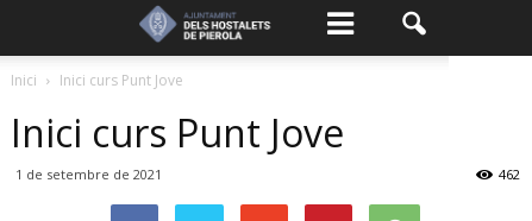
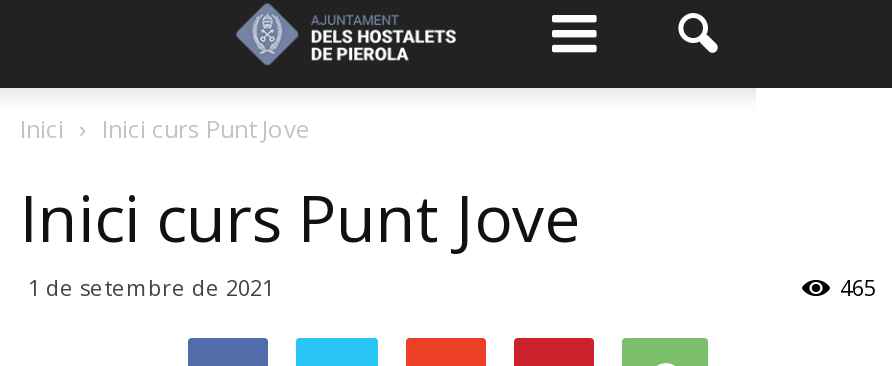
[499,165,520,183] 462 -> [840,272,876,302] 465

